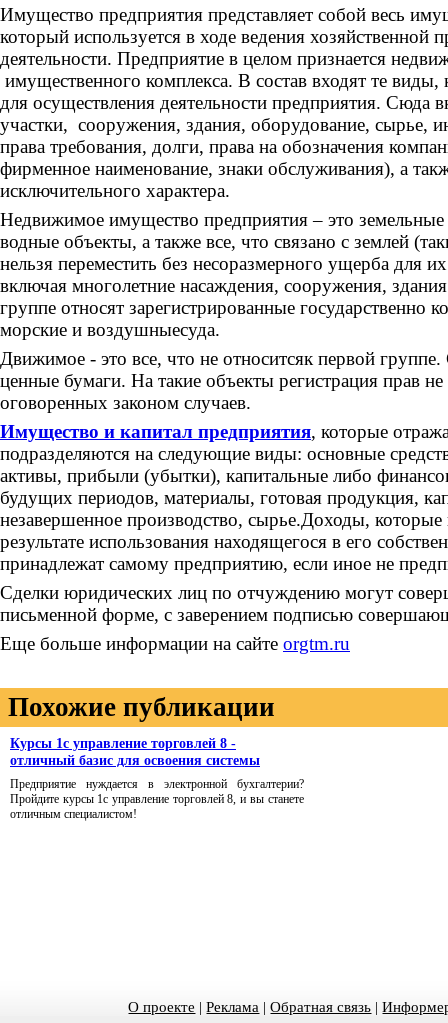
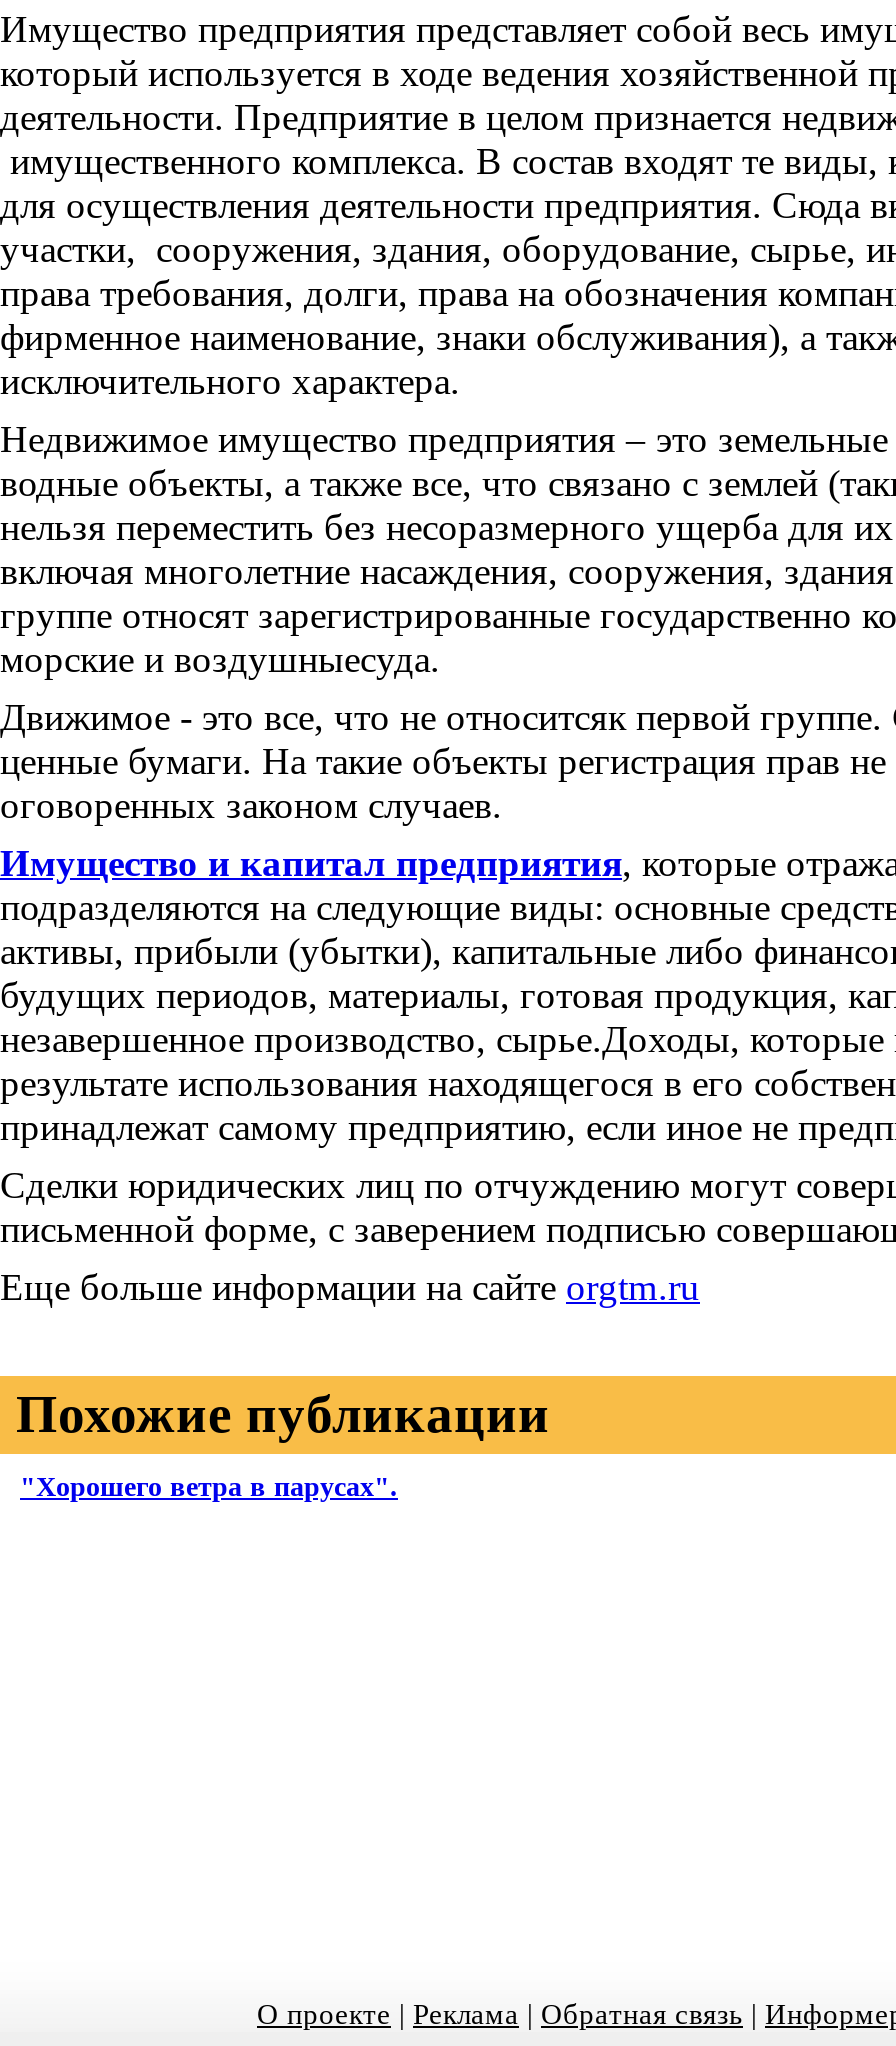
[10,735,304,821] Курсы 1с управление торговлей 8 - | отличный базис для освоения системы | Предприятие нуждается в электронной бухгалтерии? | Пройдите курсы 1с управление торговлей 8, и вы станете | отличным специалистом! -> [20,1470,398,1502] "Хорошего ветра в парусах".

